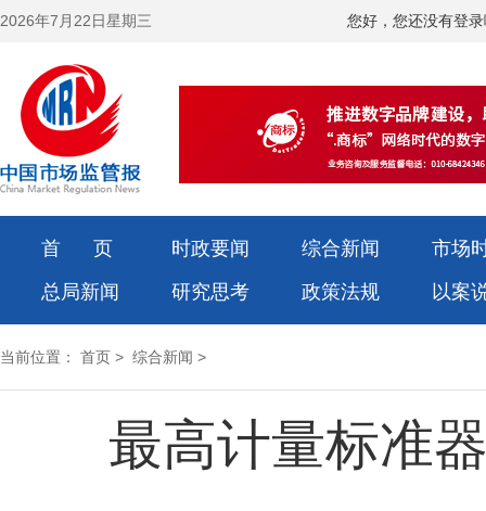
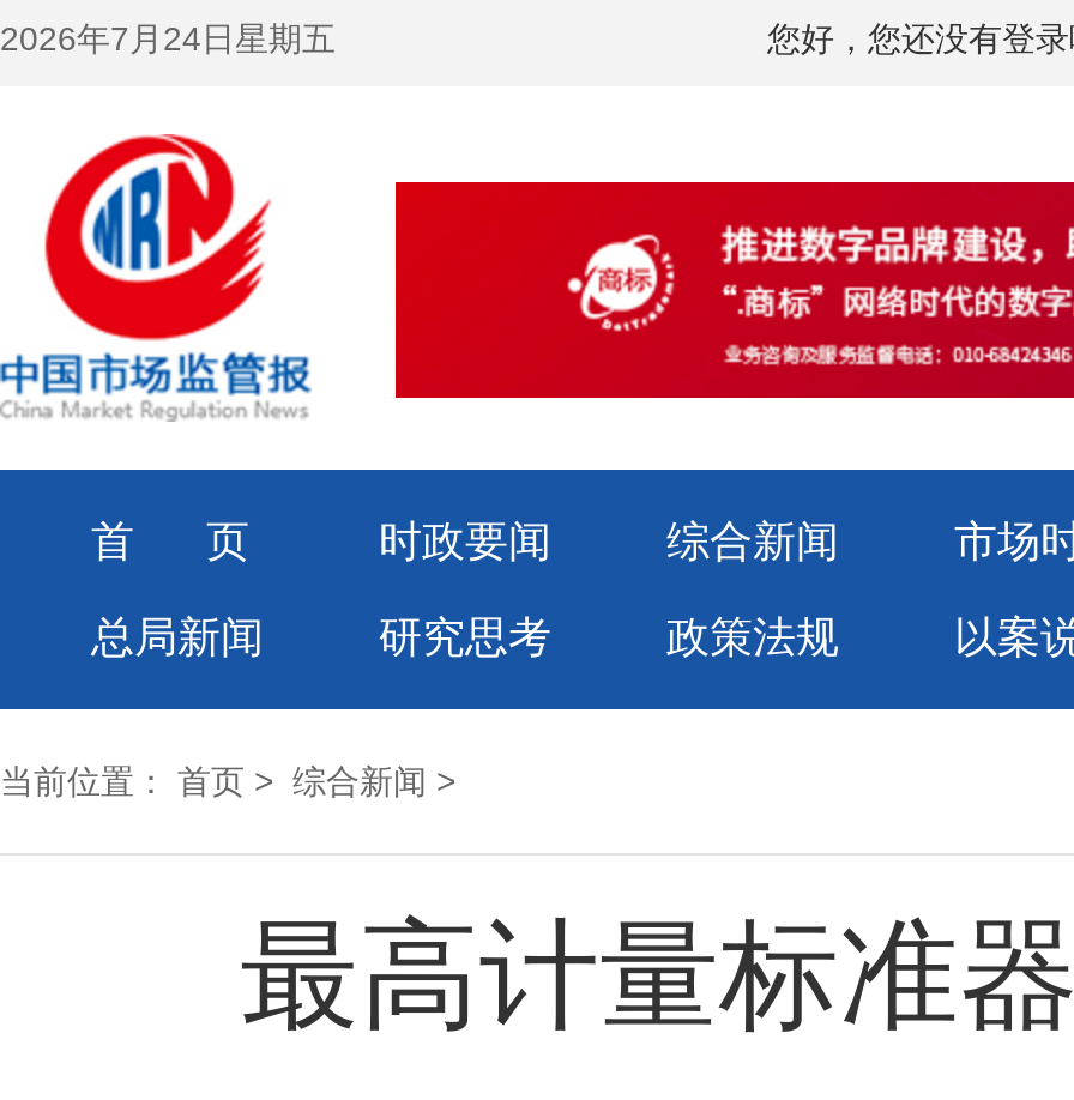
[0,12,152,29] 2026年7月22日星期三 -> [0,19,336,58] 2026年7月24日星期五

